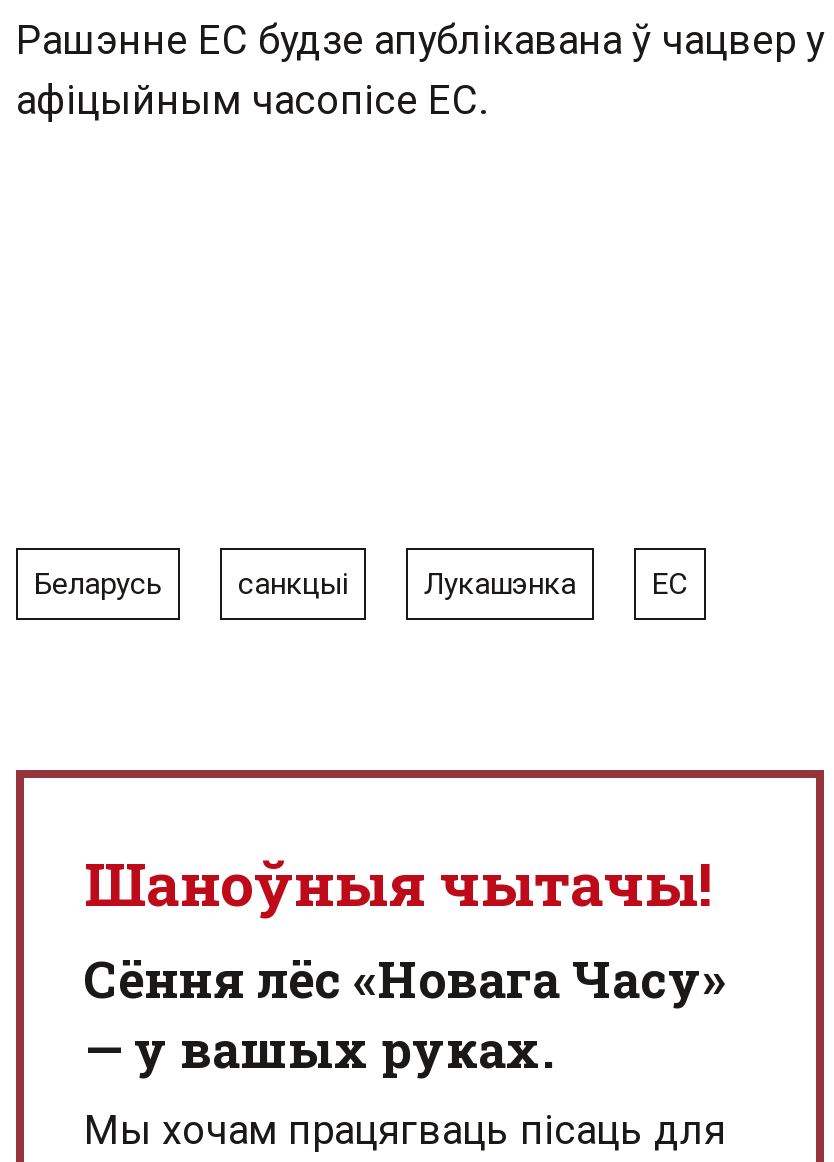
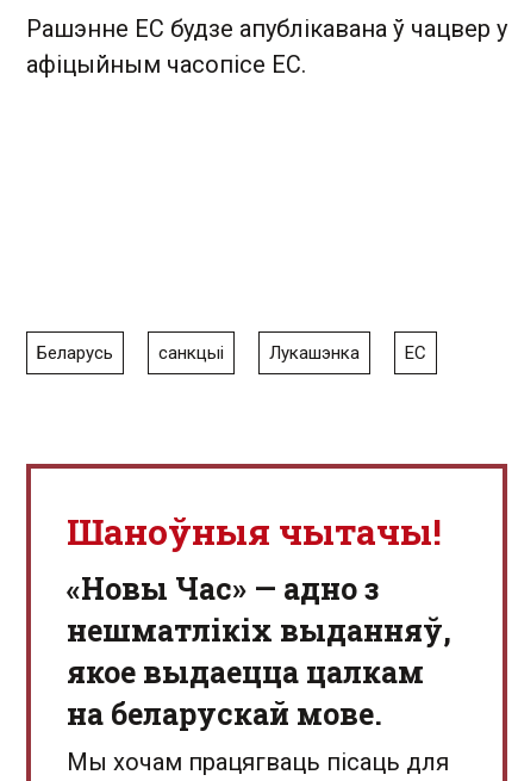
[84,946,726,1082] Сёння лёс «Новага Часу» | — у вашых руках. -> [67,569,451,733] «Новы Час» — адно з | нешматлікіх выданняў, | якое выдаецца цалкам | на беларускай мове.

